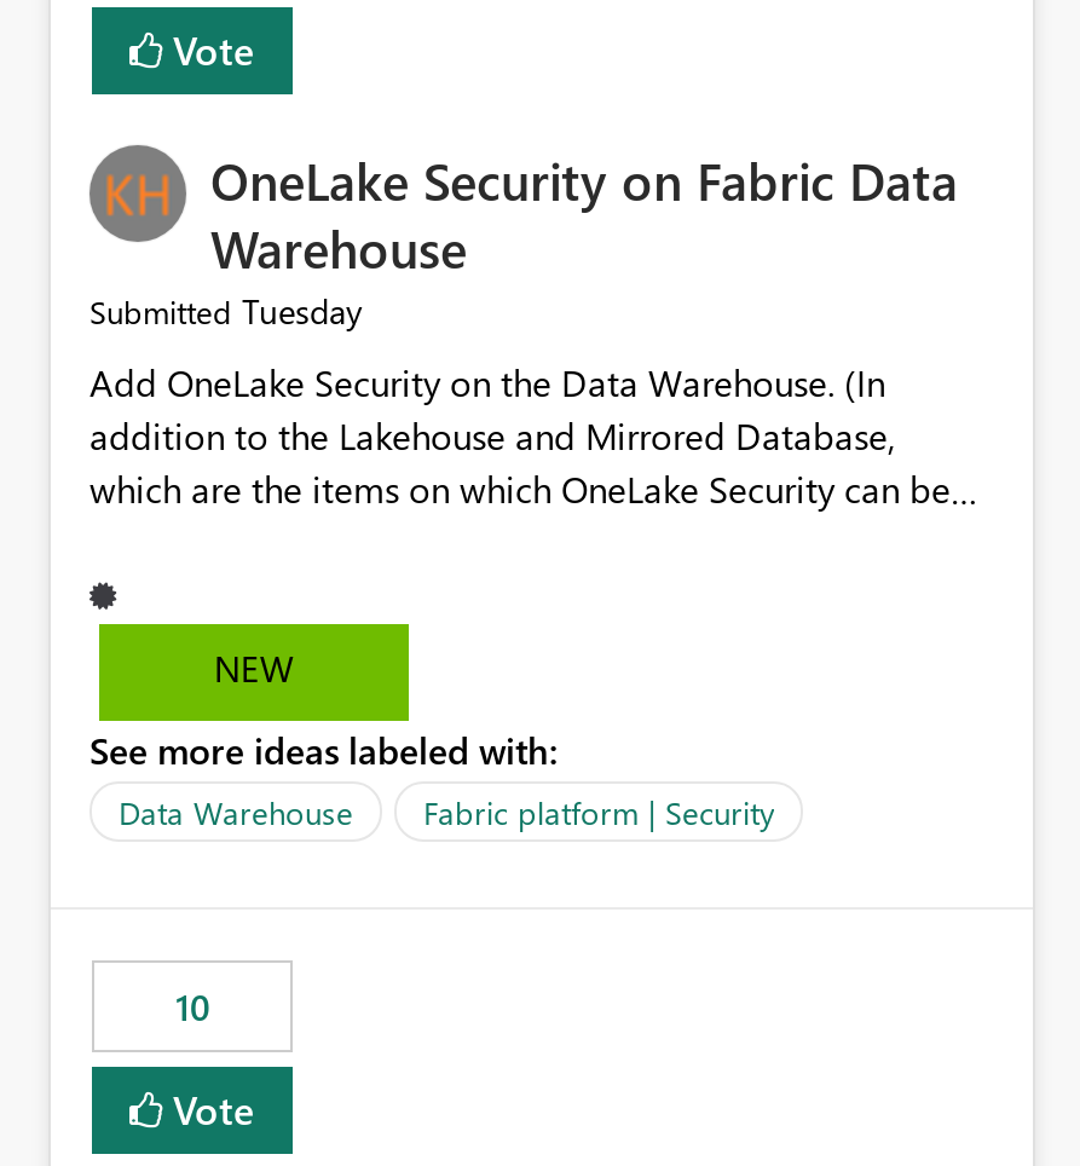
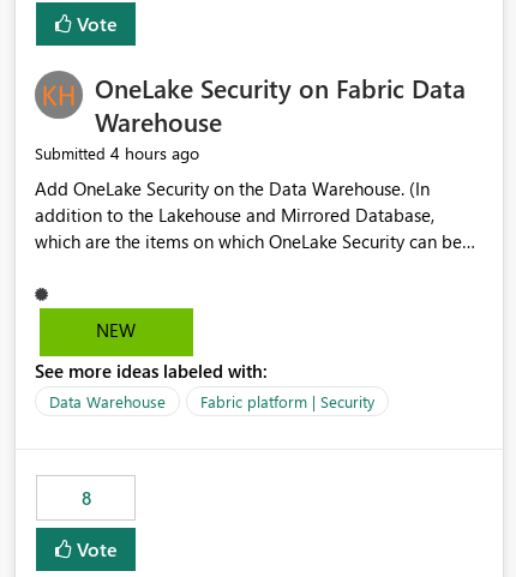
[89,289,363,335] Submitted Tuesday -> [35,142,199,165] Submitted 4 hours ago
[175,983,209,1031] 10 -> [81,486,91,510] 8

